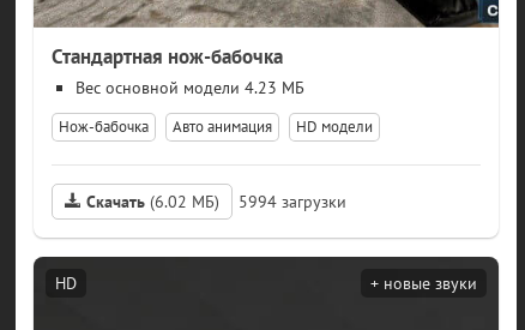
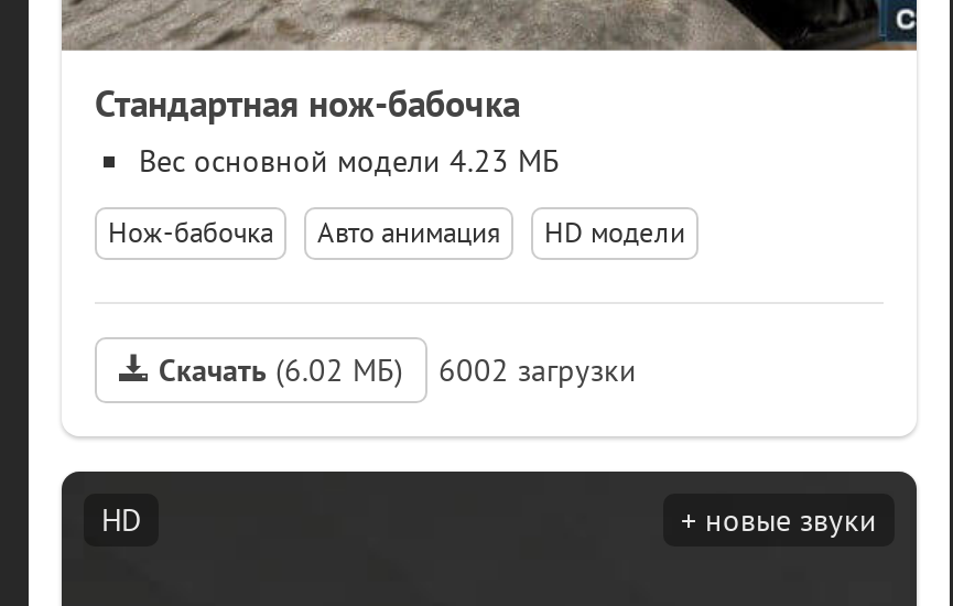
[86,191,282,213] Скачать (6.02 МБ) 5994 -> [159,351,518,390] Скачать (6.02 МБ) 6002

